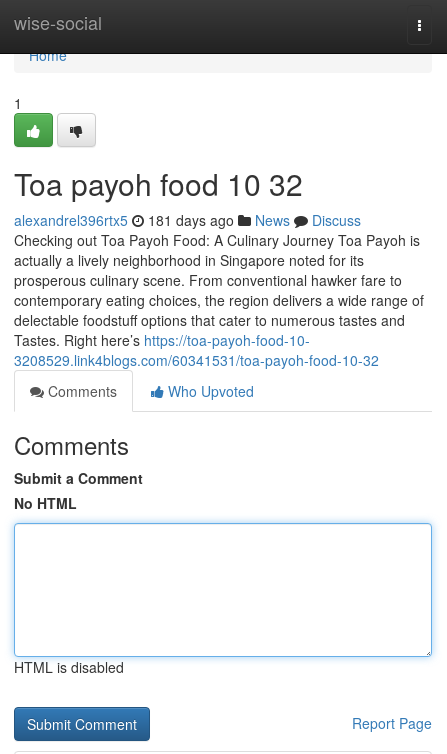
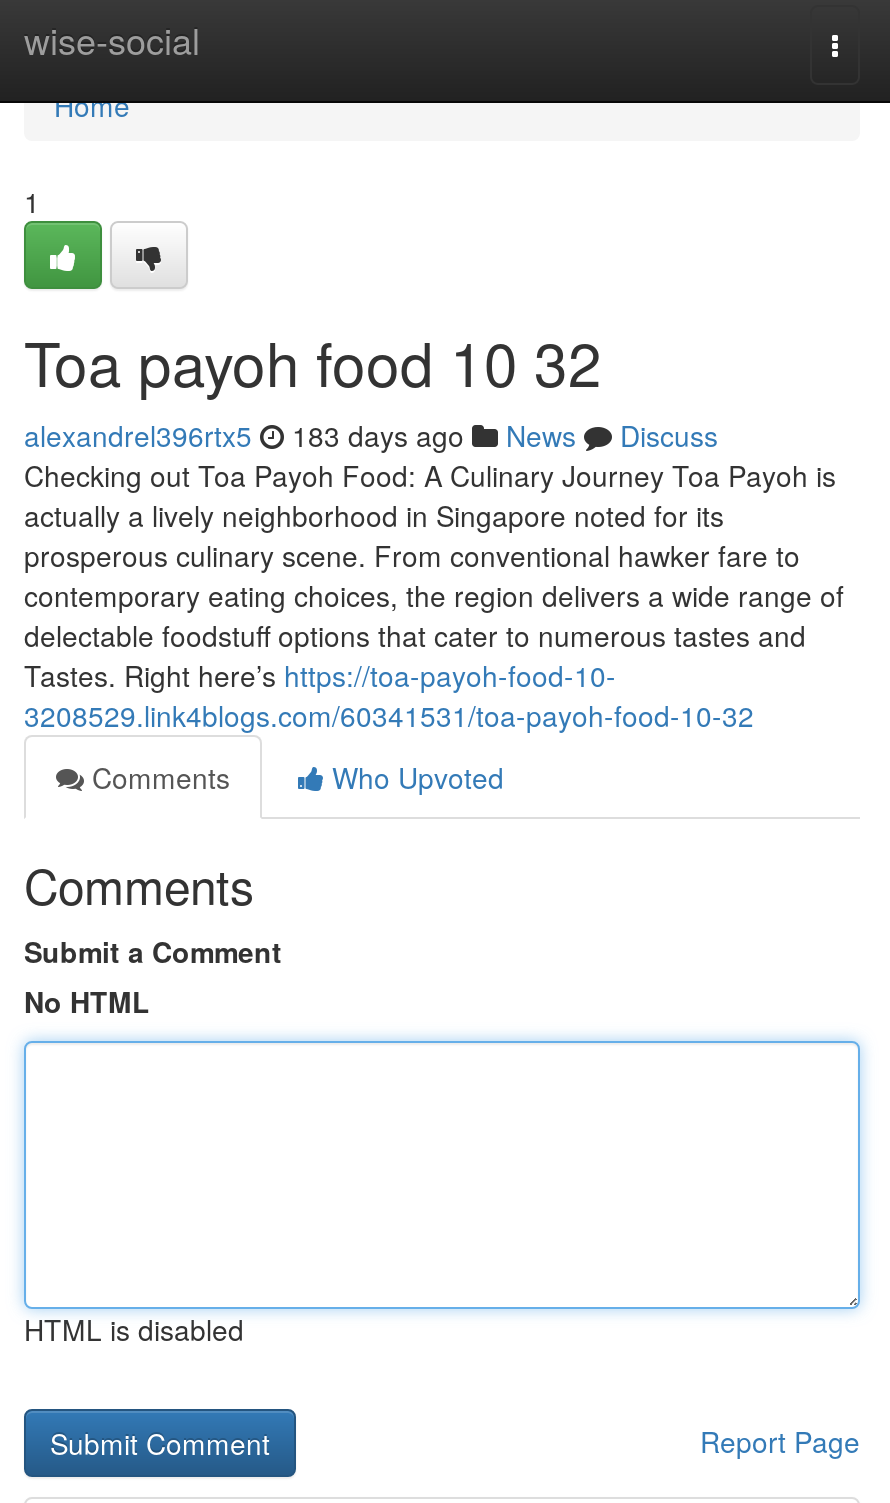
[14,210,361,230] alexandrel396rtx5 181 days ago News Discuss -> [24,415,718,455] alexandrel396rtx5 183 days ago News Discuss

